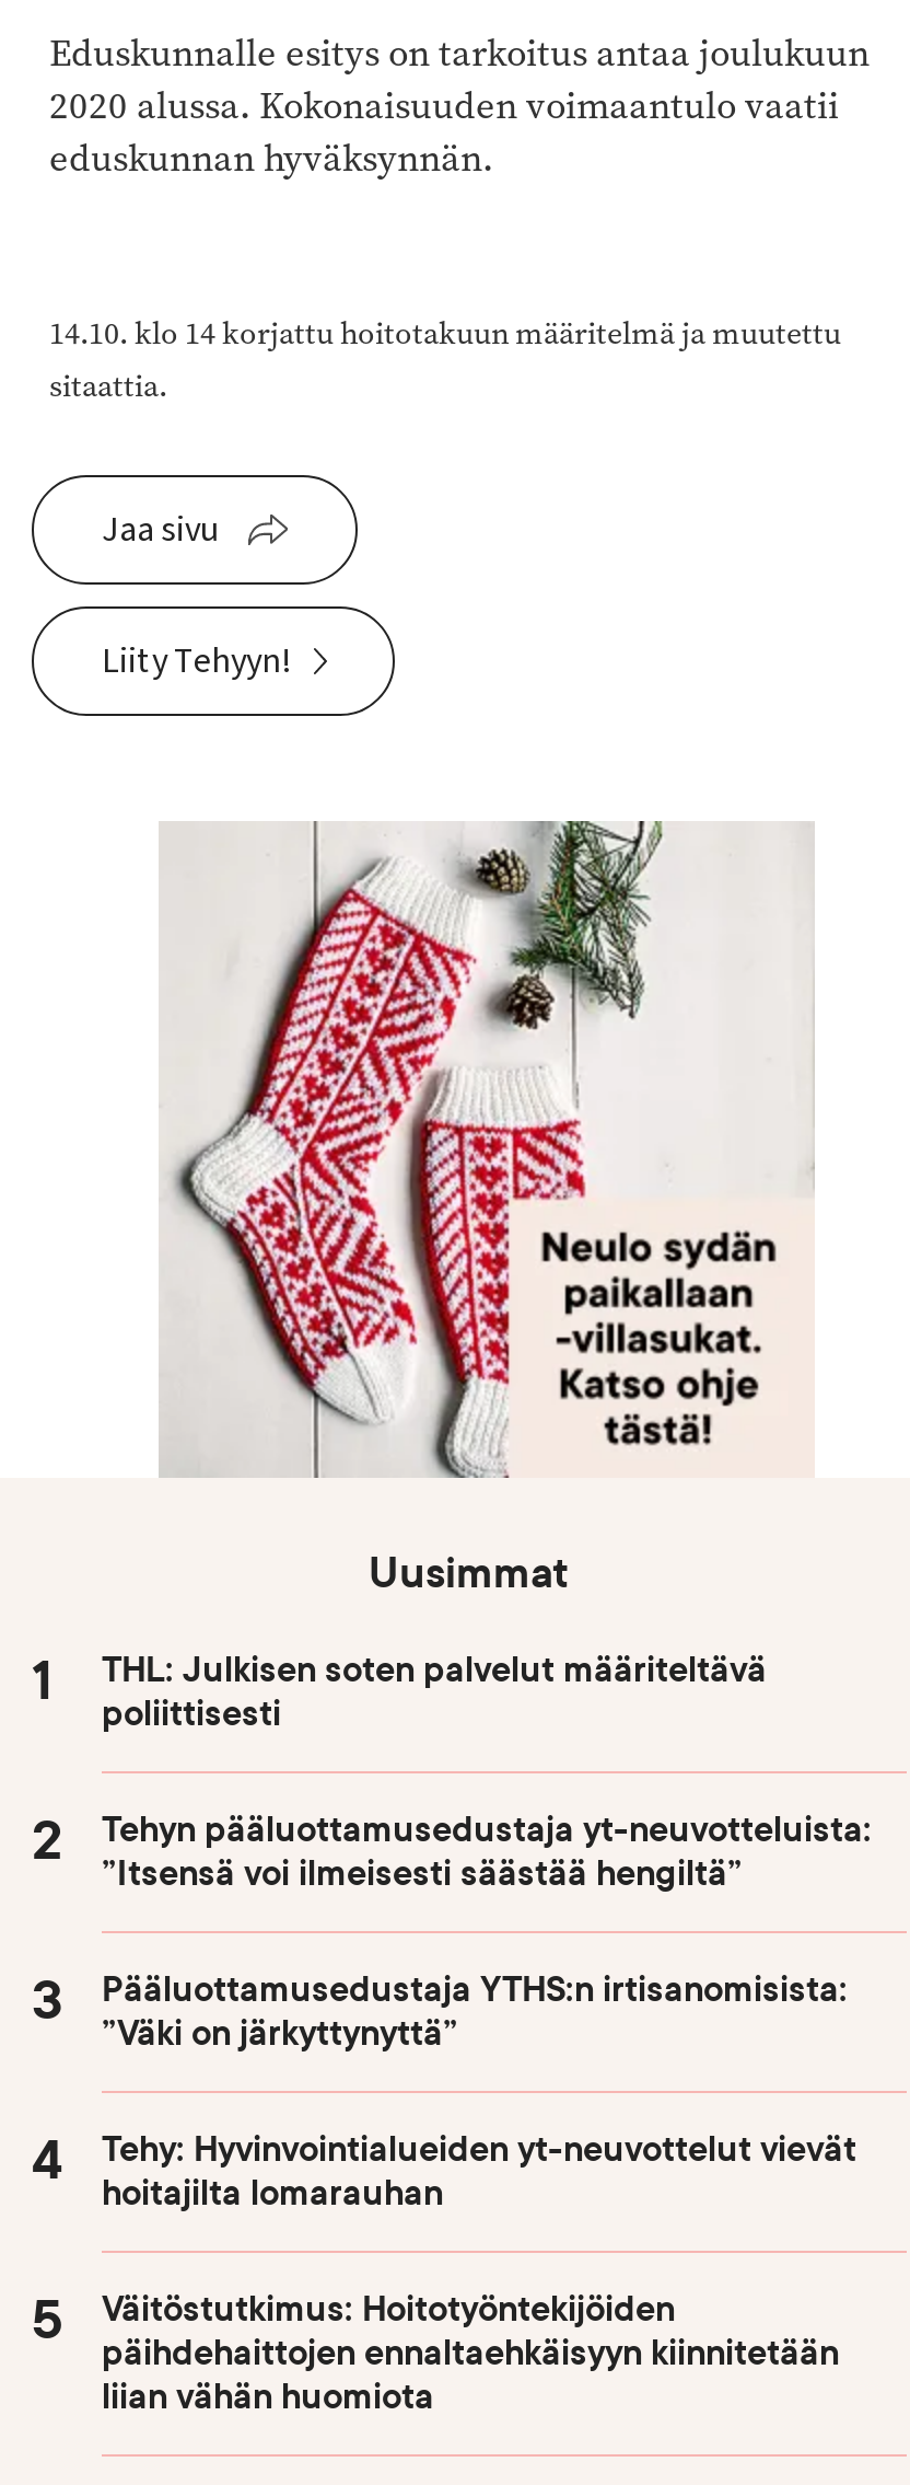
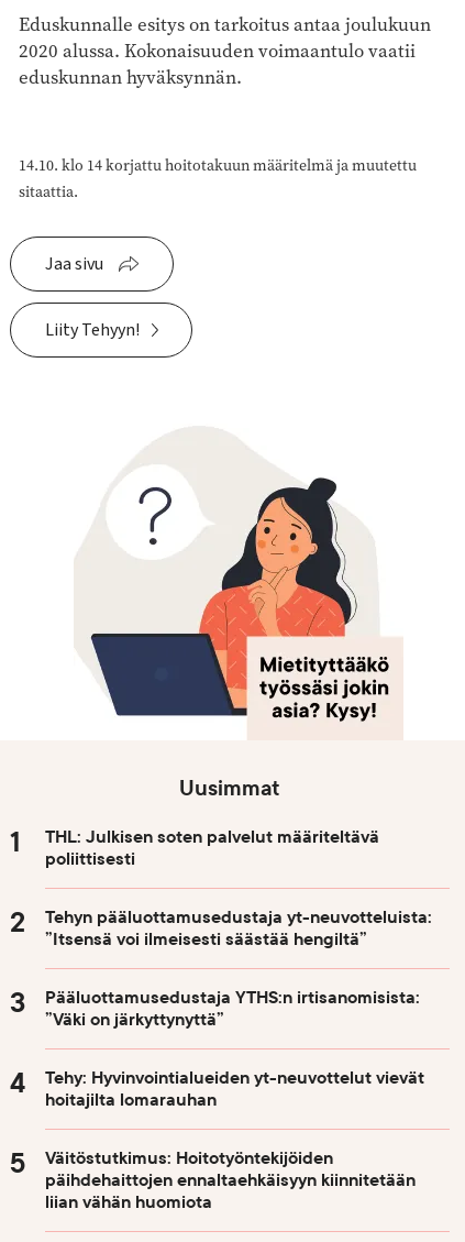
[159,819,815,1480] [image] -> [75,410,402,740] [image]

